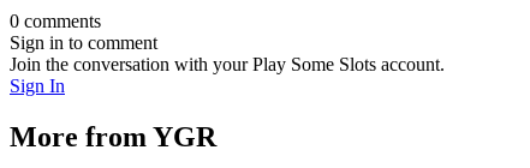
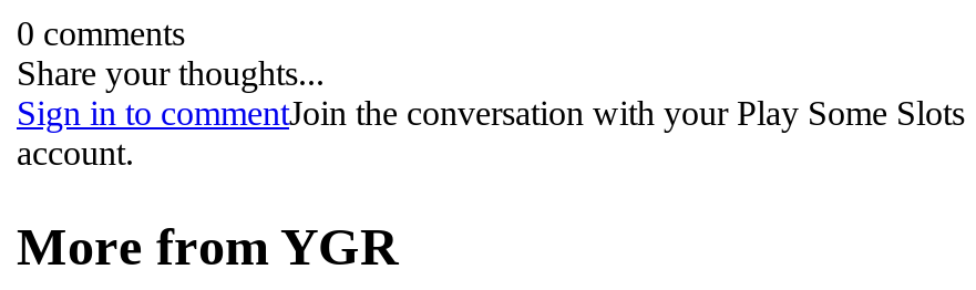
[10,33,445,96] Sign in to comment | Join the conversation with your Play Some Slots account. | Sign In -> [17,54,965,172] Share your thoughts... | Sign in to commentJoin the conversation with your Play Some Slots | account.

